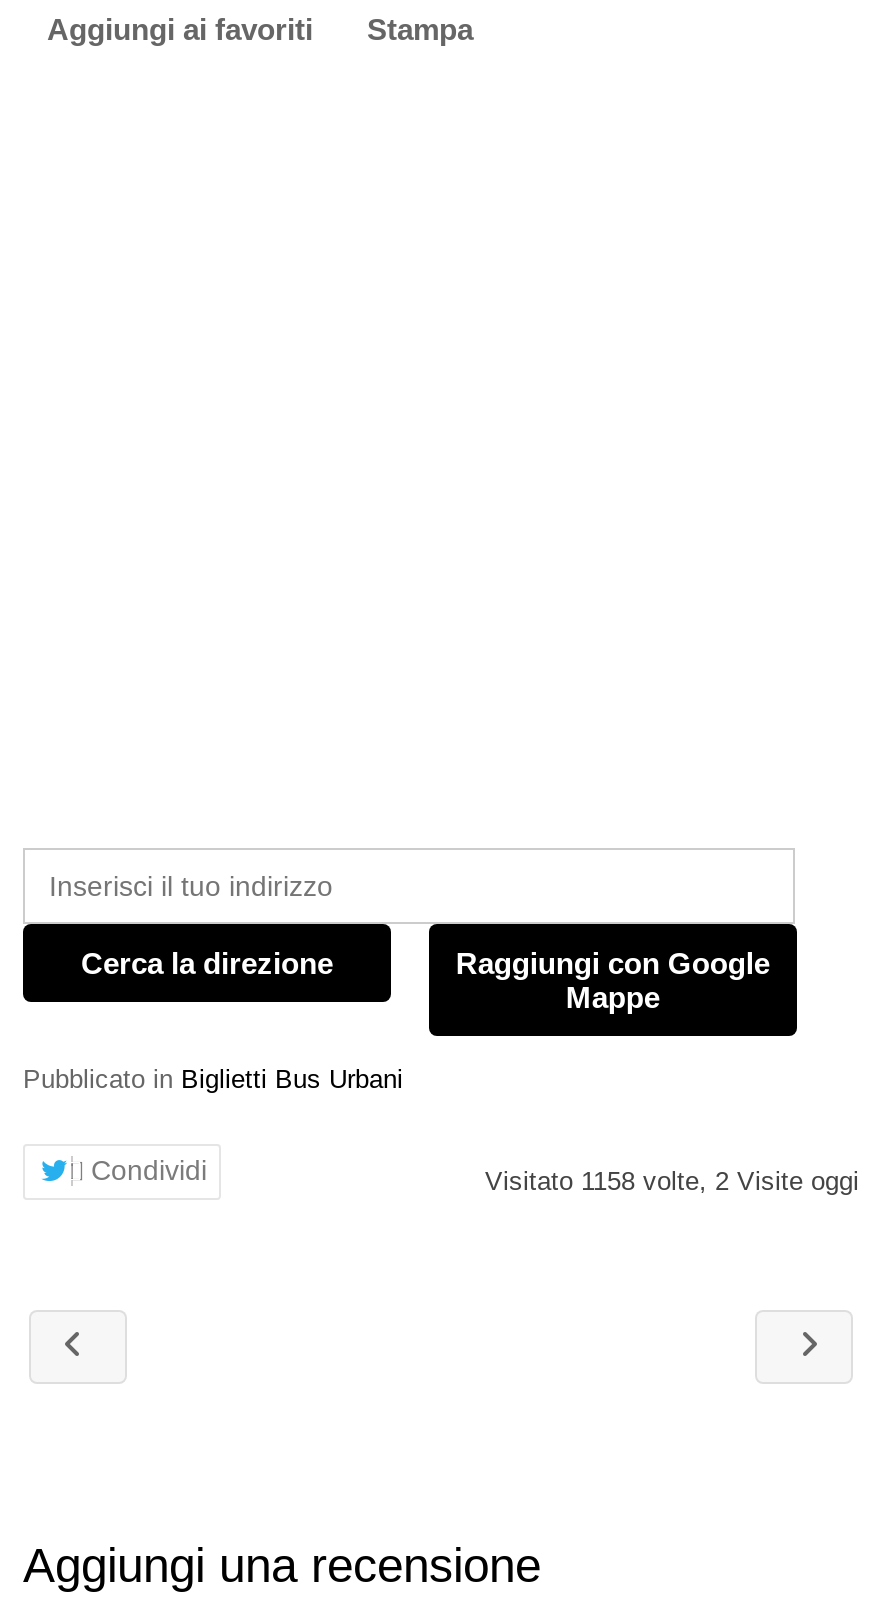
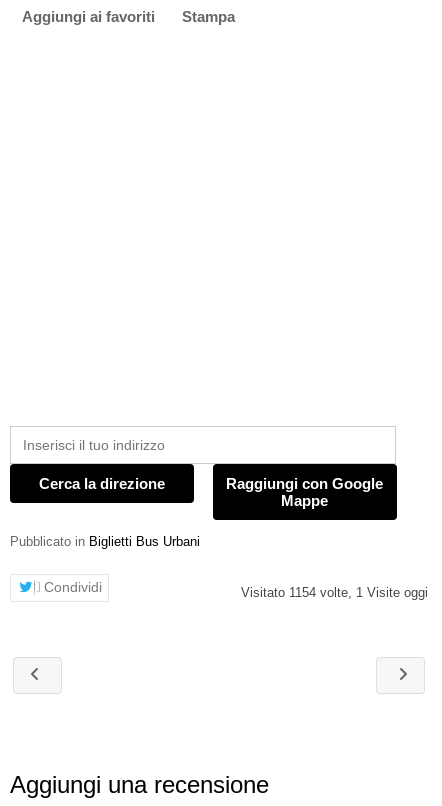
[485,1166,859,1196] Visitato 1158 volte, 2 Visite oggi -> [241,585,428,600] Visitato 1154 volte, 1 Visite oggi

